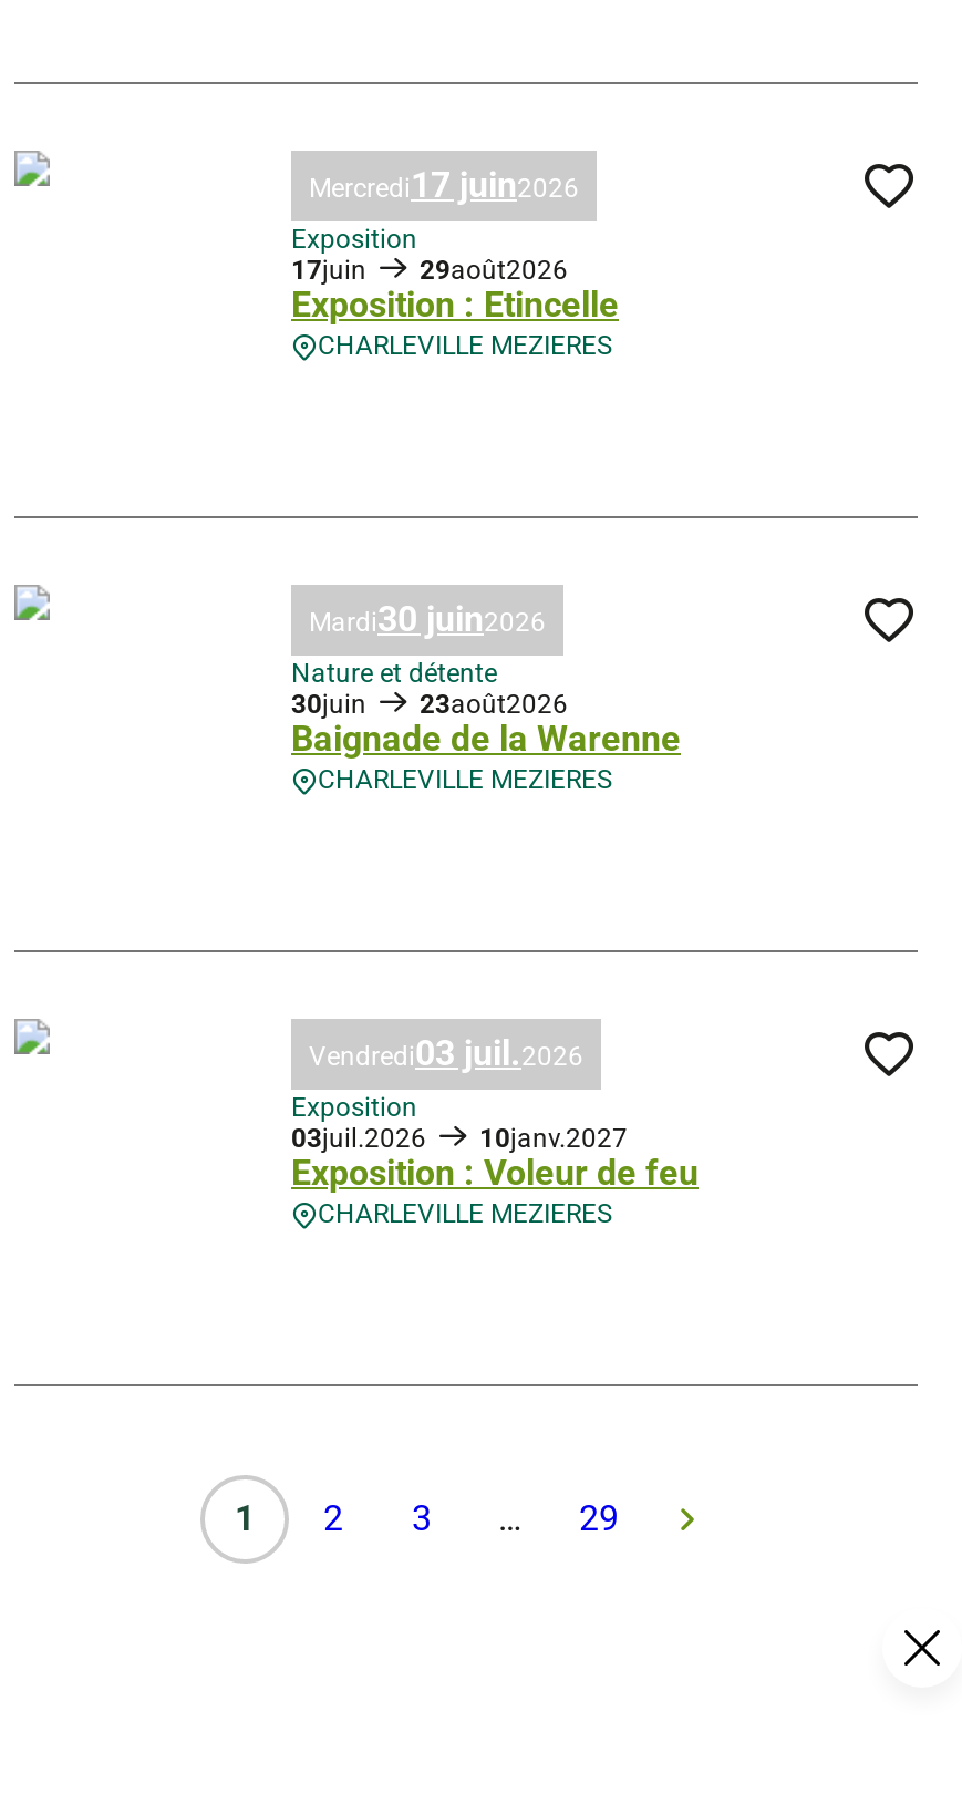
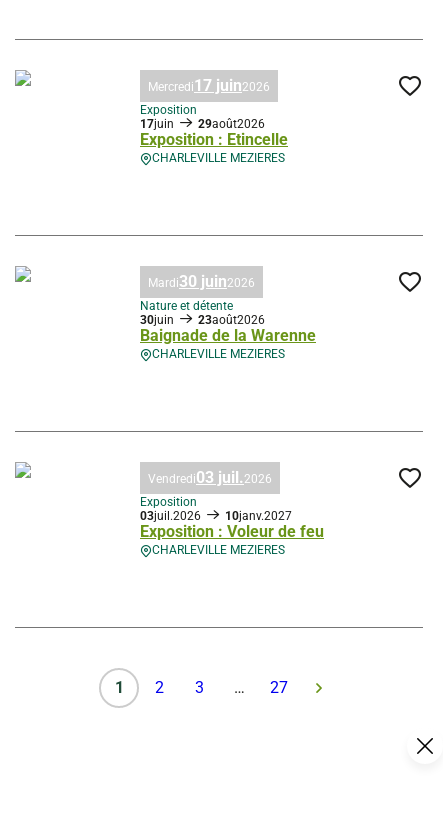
[579,1498,619,1540] 29 -> [270,678,288,697] 27

